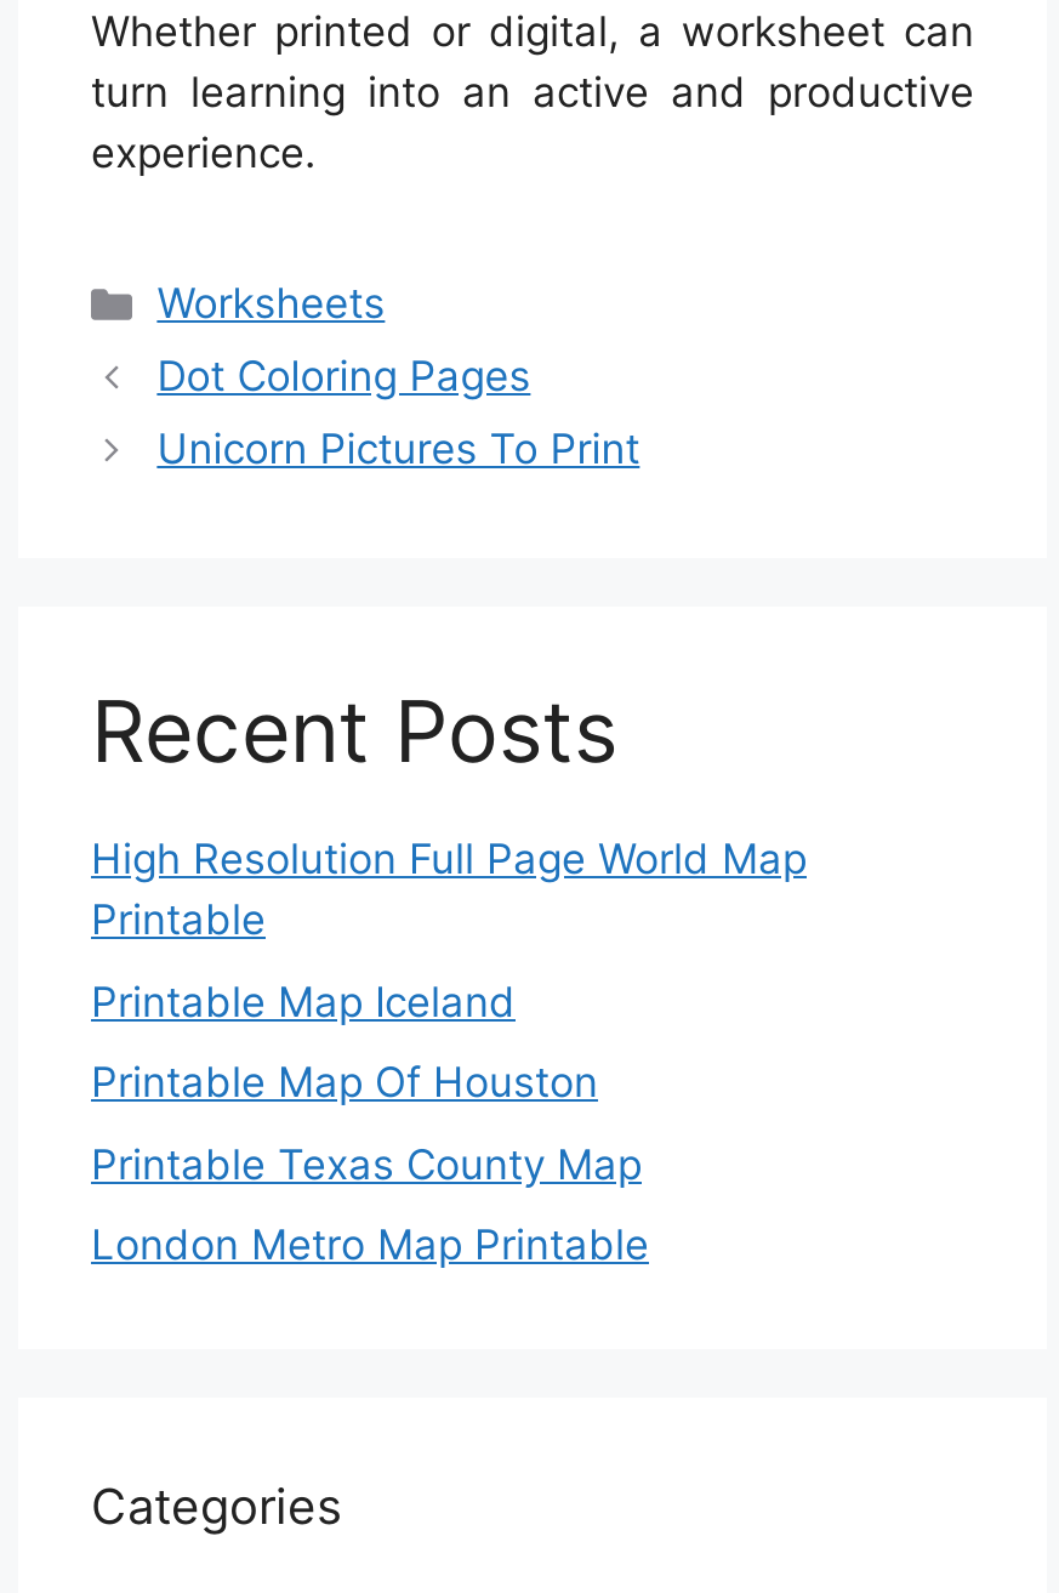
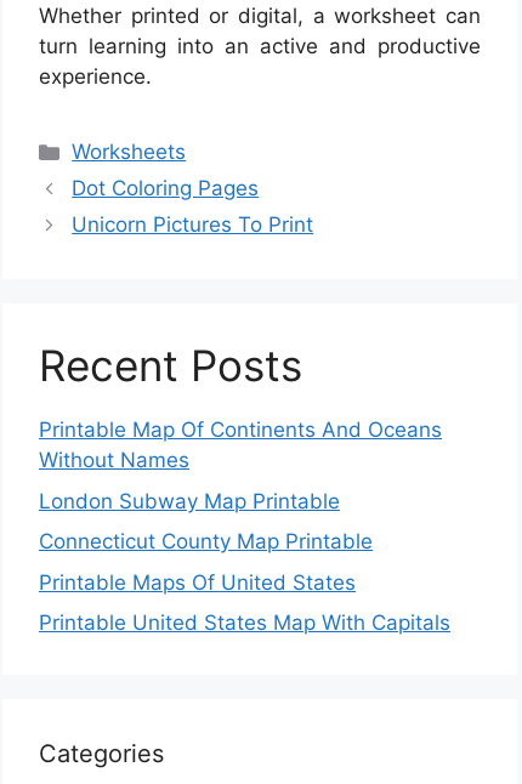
[91,836,807,945] High Resolution Full Page World Map | Printable -> [39,418,442,473] Printable Map Of Continents And Oceans | Without Names
[91,978,516,1026] Printable Map Iceland -> [39,489,340,513] London Subway Map Printable
[91,1059,598,1107] Printable Map Of Houston -> [39,530,373,554] Connecticut County Map Printable
[91,1140,642,1189] Printable Texas County Map -> [39,570,356,595] Printable Maps Of United States
[91,1222,649,1270] London Metro Map Printable -> [39,611,450,635] Printable United States Map With Capitals

